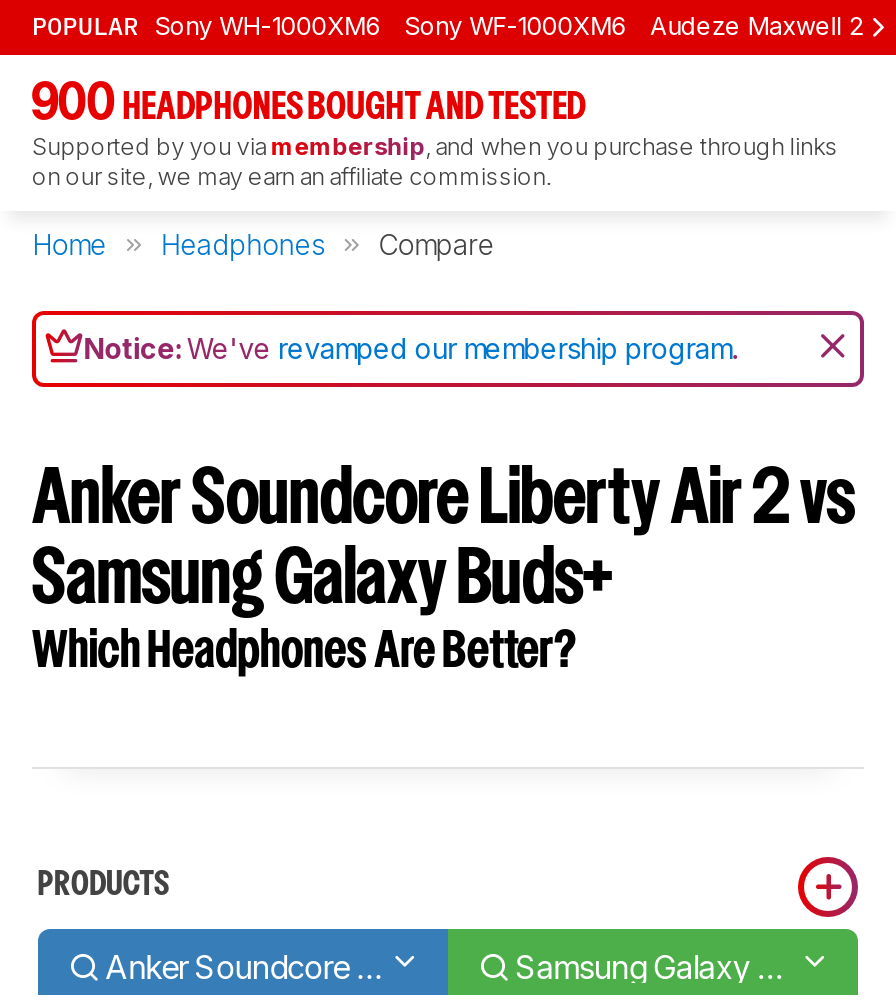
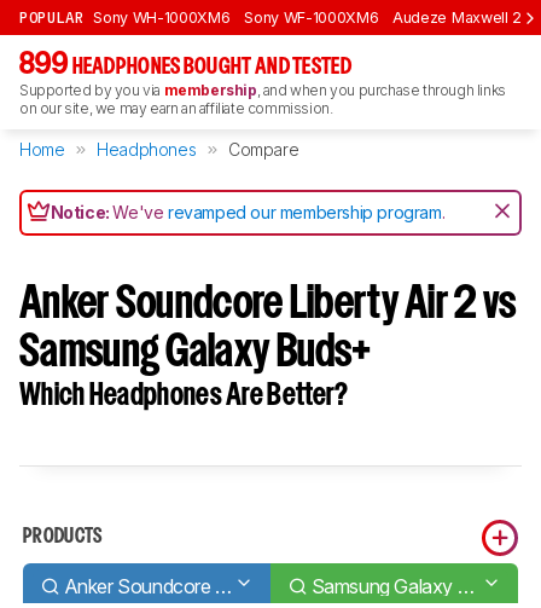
[32,83,586,127] 900 HEADPHONES BOUGHT AND TESTED -> [19,52,351,79] 899 HEADPHONES BOUGHT AND TESTED

